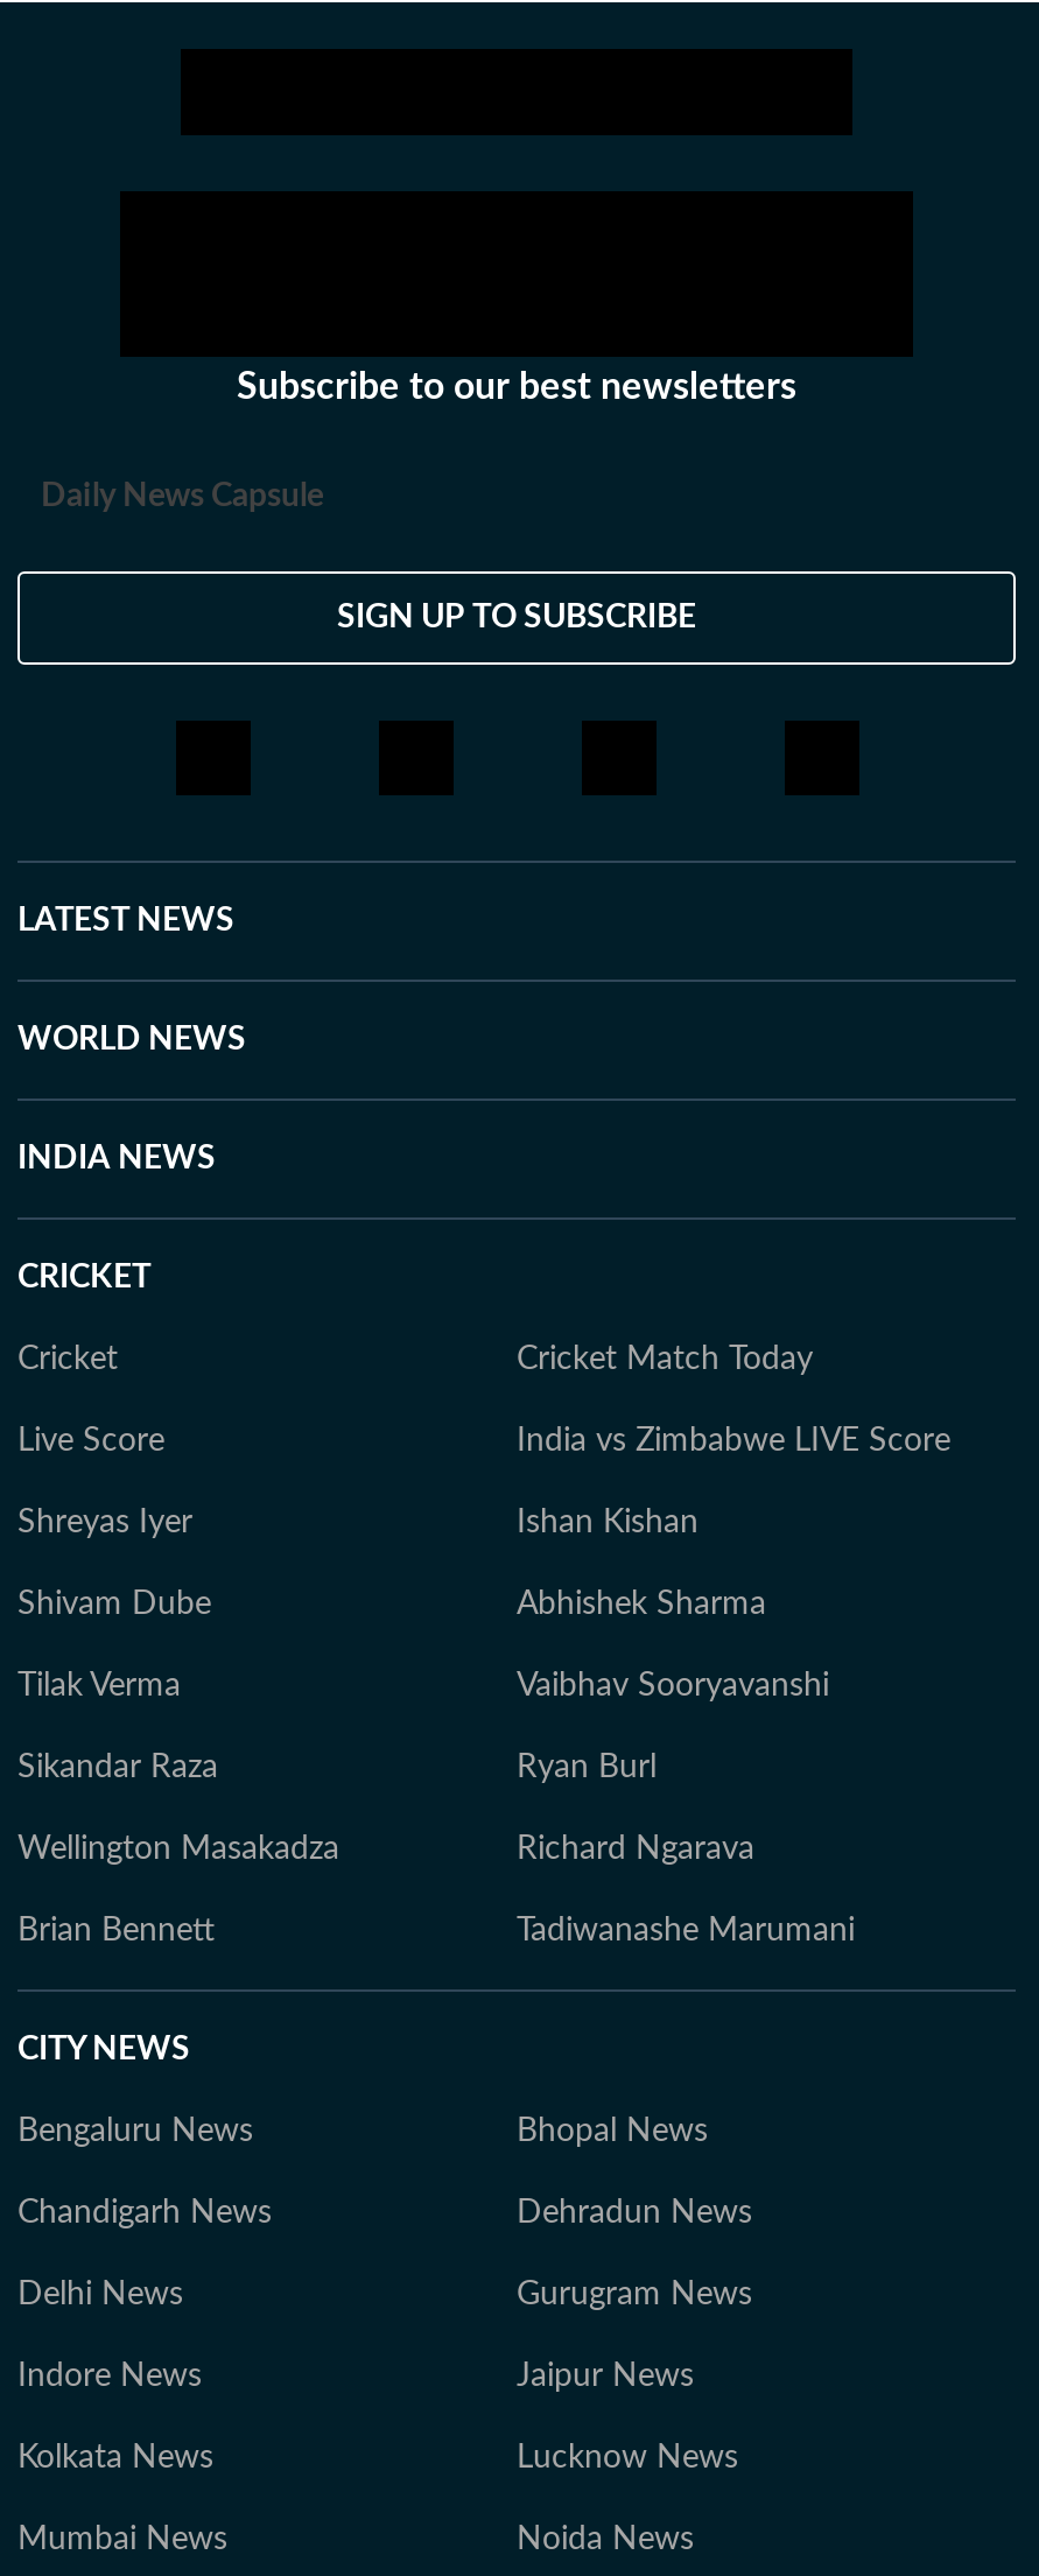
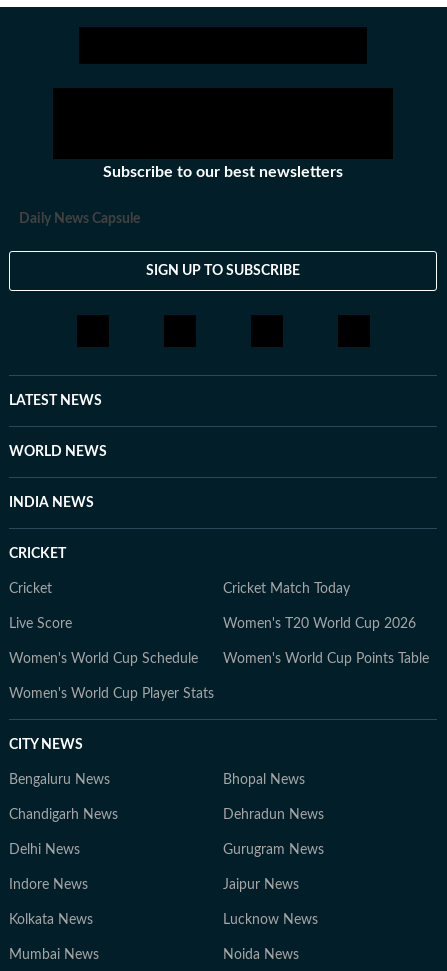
[17,1425,950,1947] India vs Zimbabwe LIVE Score | Shreyas Iyer | Ishan Kishan | Shivam Dube | Abhishek Sharma | Tilak Verma | Vaibhav Sooryavanshi | Sikandar Raza | Ryan Burl | Wellington Masakadza | Richard Ngarava | Brian Bennett | Tadiwanashe Marumani -> [9,617,429,701] Women's T20 World Cup 2026 | Women's World Cup Schedule | Women's World Cup Points Table | Women's World Cup Player Stats

